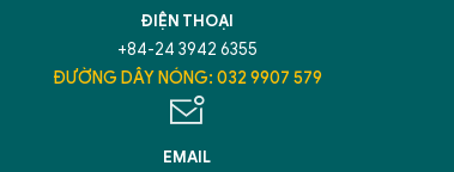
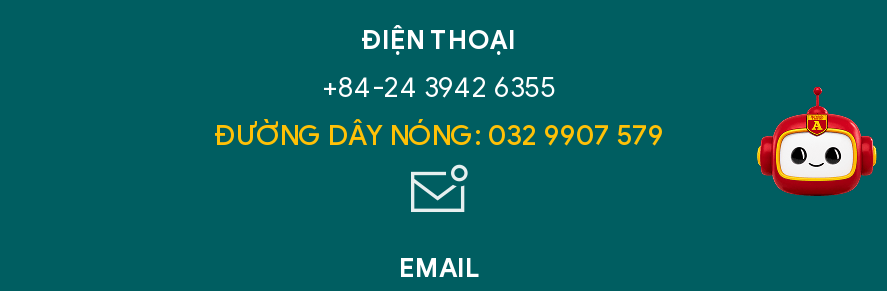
none -> [755,85,879,197] [image]

